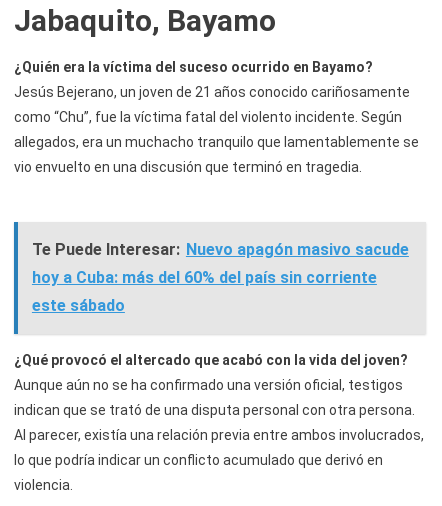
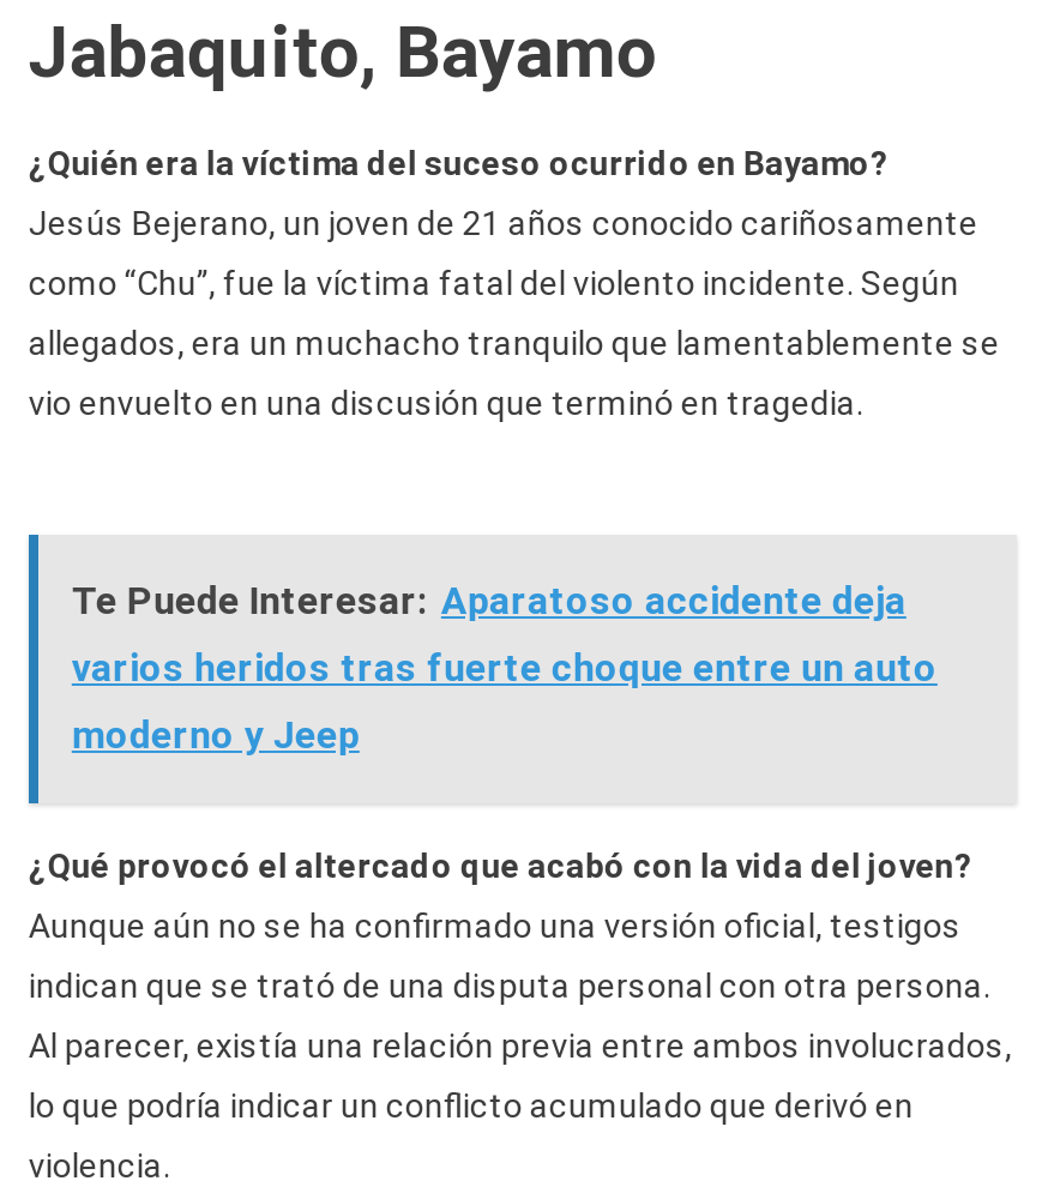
[32,240,409,259] Te Puede Interesar: Nuevo apagón masivo sacude -> [72,576,906,622] Te Puede Interesar: Aparatoso accidente deja
[32,268,377,287] hoy a Cuba: más del 60% del país sin corriente -> [72,644,937,689] varios heridos tras fuerte choque entre un auto
[32,296,125,315] este sábado -> [72,711,359,756] moderno y Jeep

